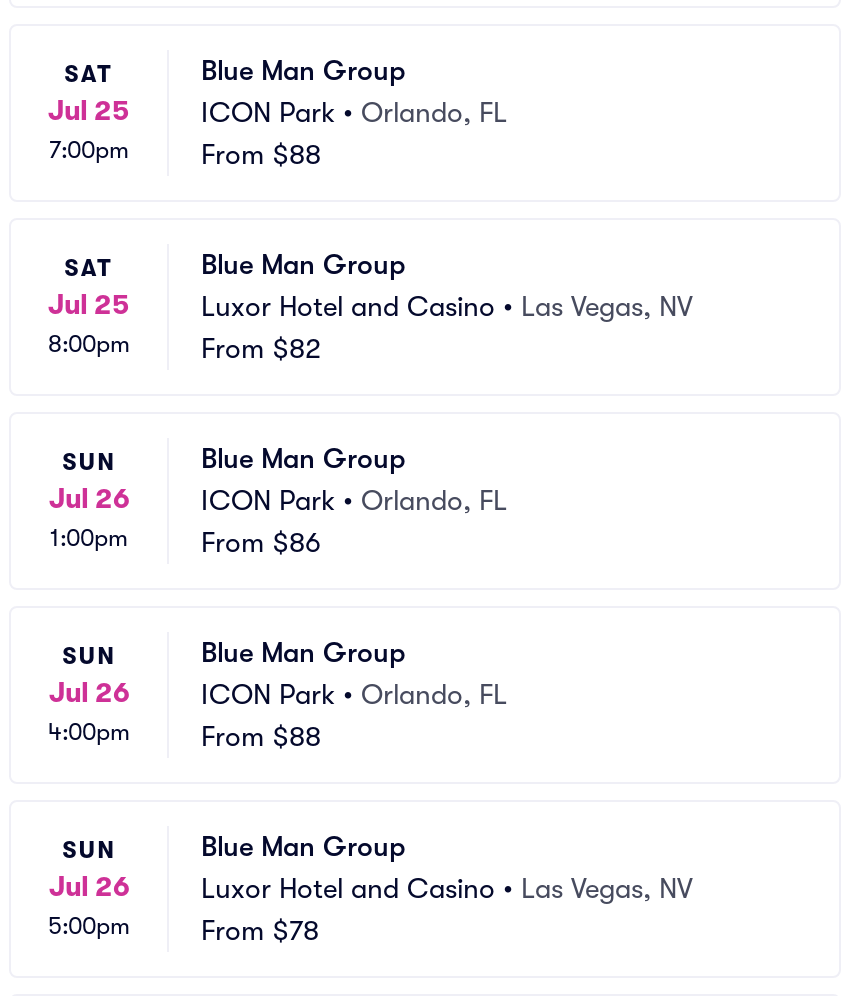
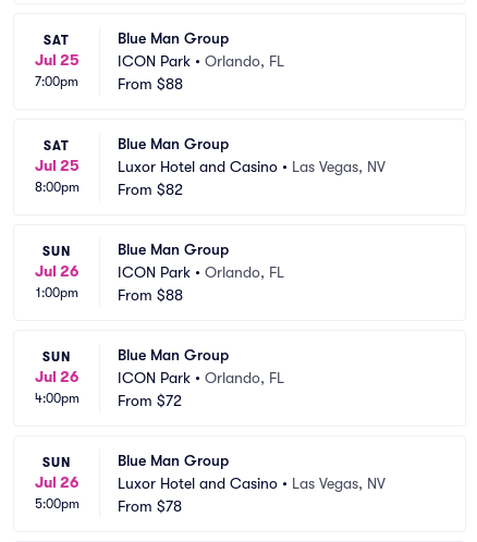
[201,526,321,558] From $86 -> [118,286,183,304] From $88
[201,720,321,752] From $88 -> [118,392,182,409] From $72

